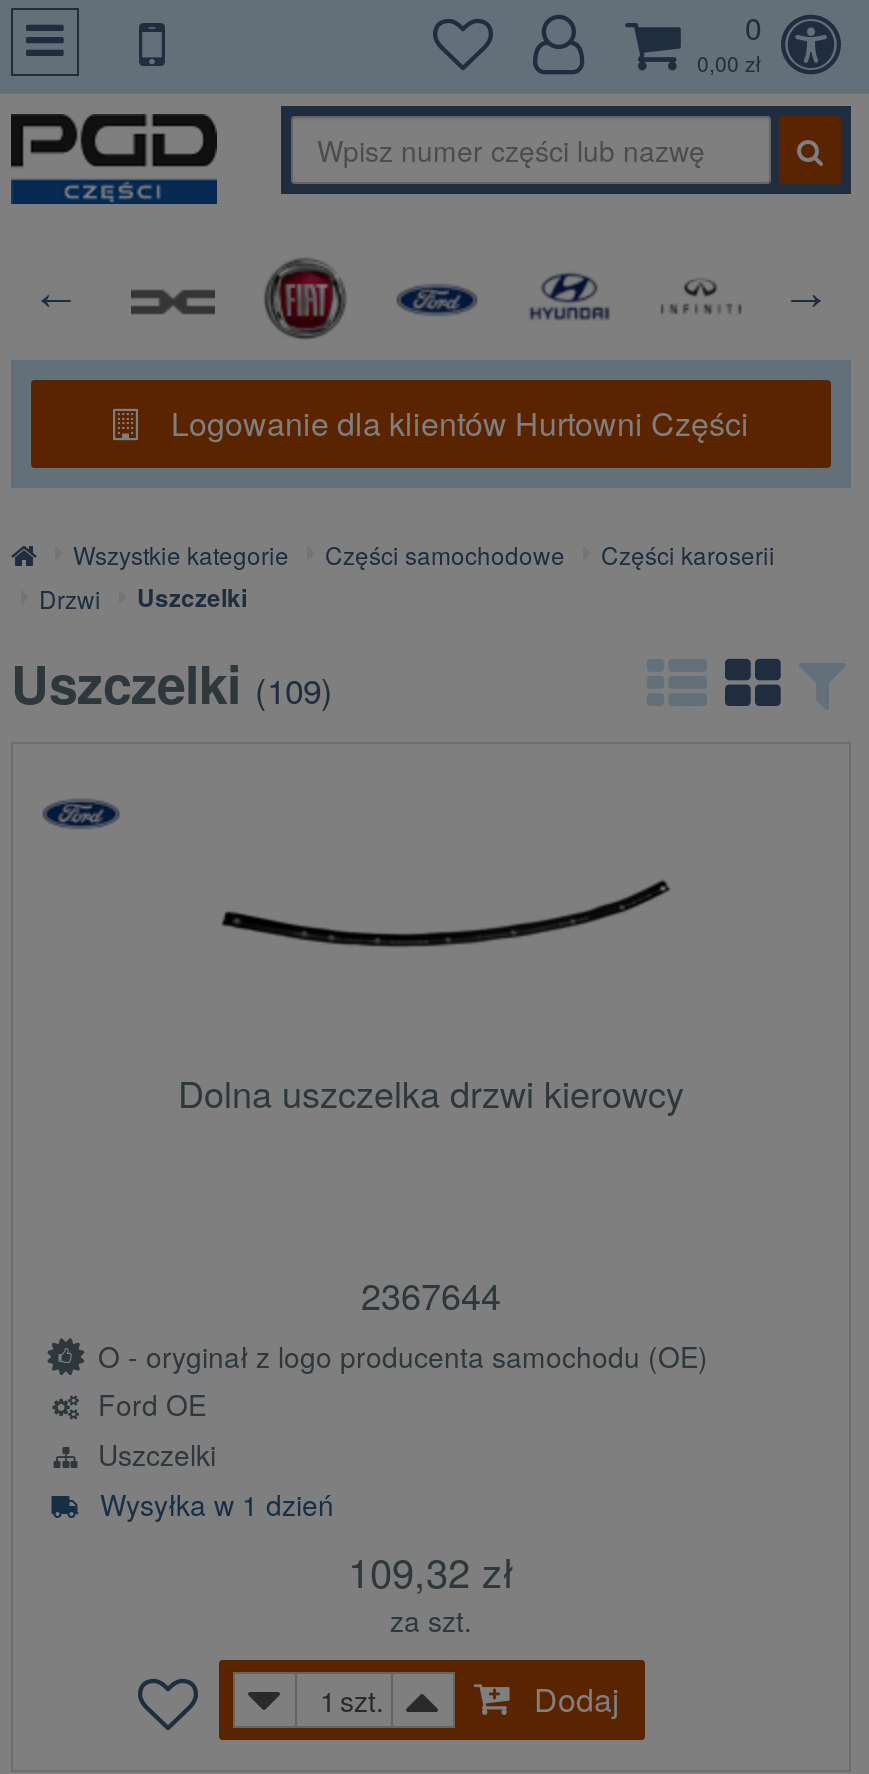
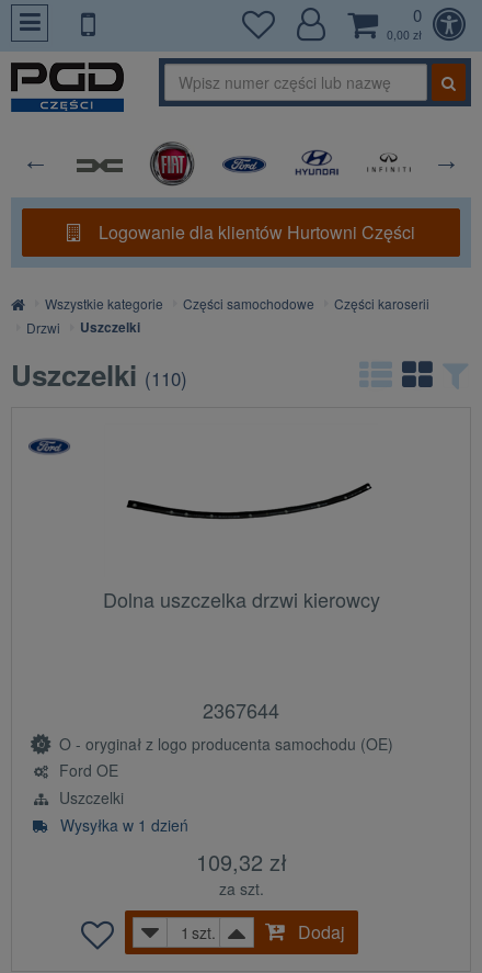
[11,646,333,720] Uszczelki (109) -> [11,354,187,395] Uszczelki (110)

